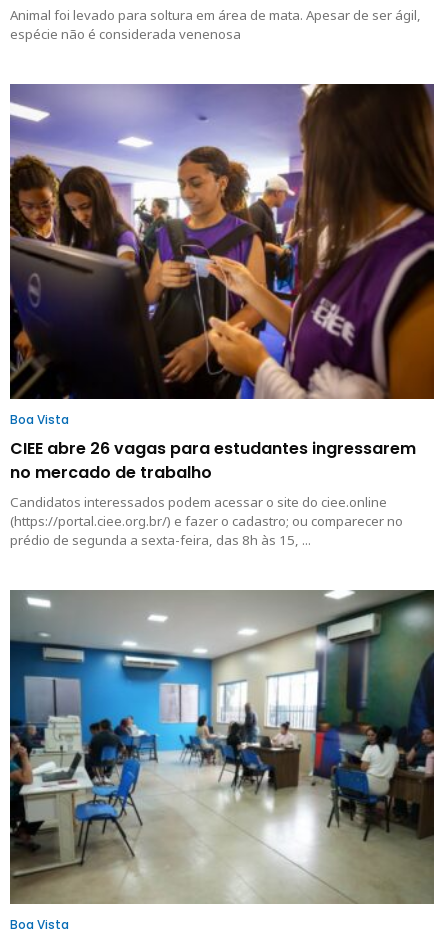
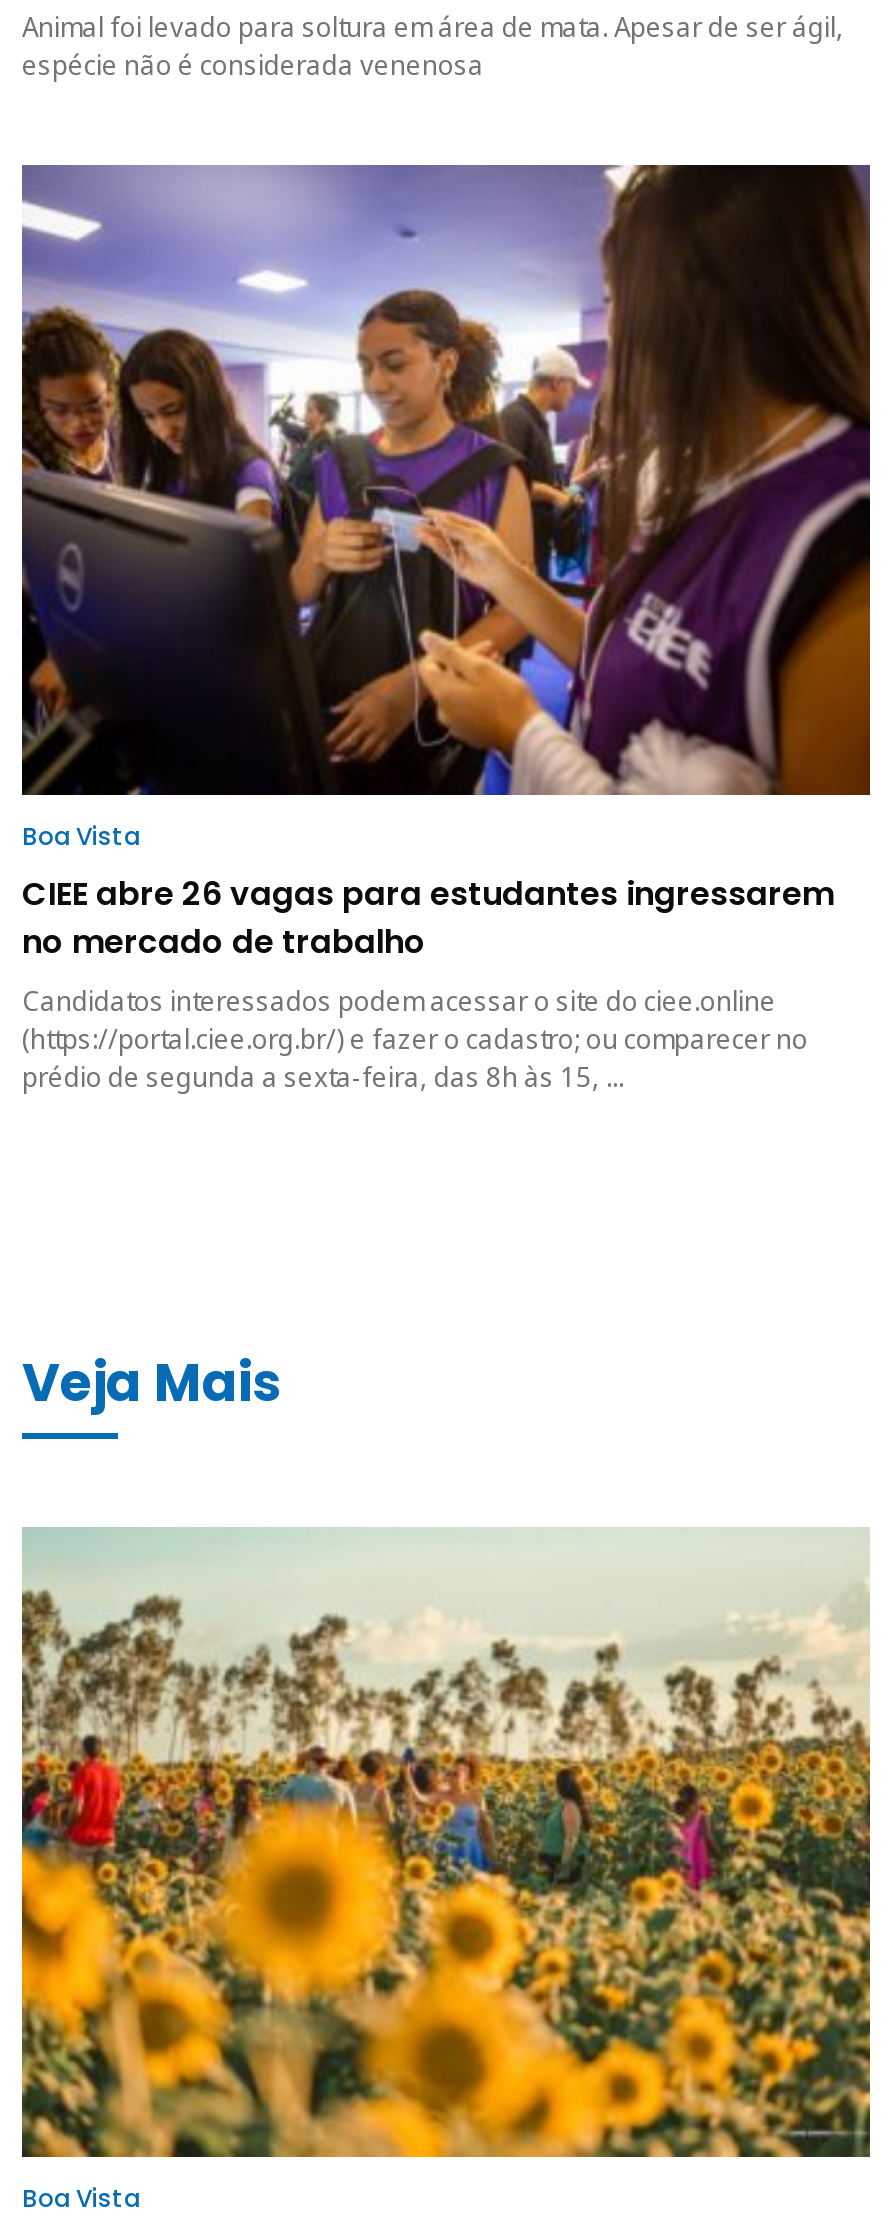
none -> [22,1347,280,1419] Veja Mais
[9,589,435,905] [image] -> [20,1528,872,2158] [image]

